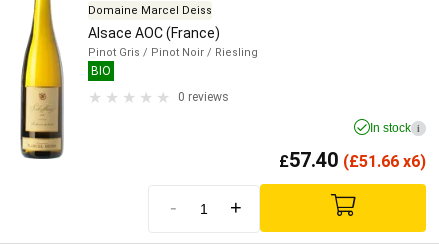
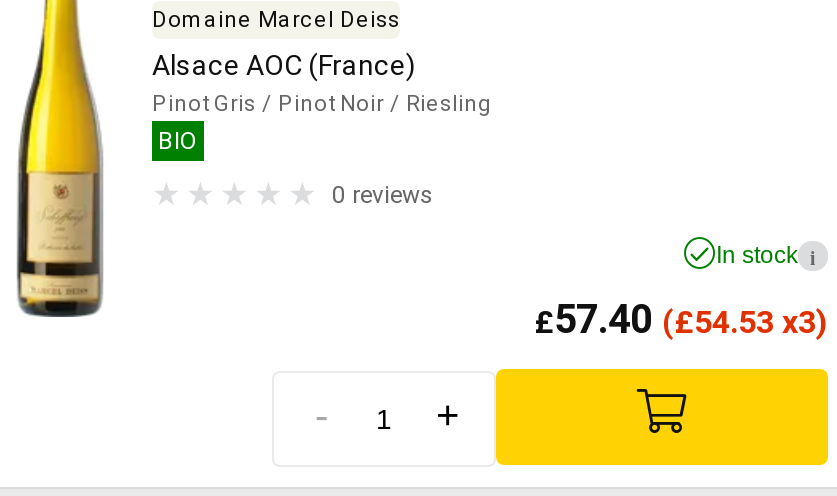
[279,147,426,171] £57.40 (£51.66 x6) -> [534,295,828,343] £57.40 (£54.53 x3)

